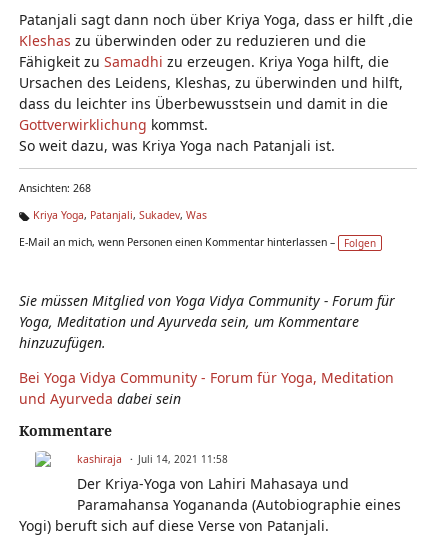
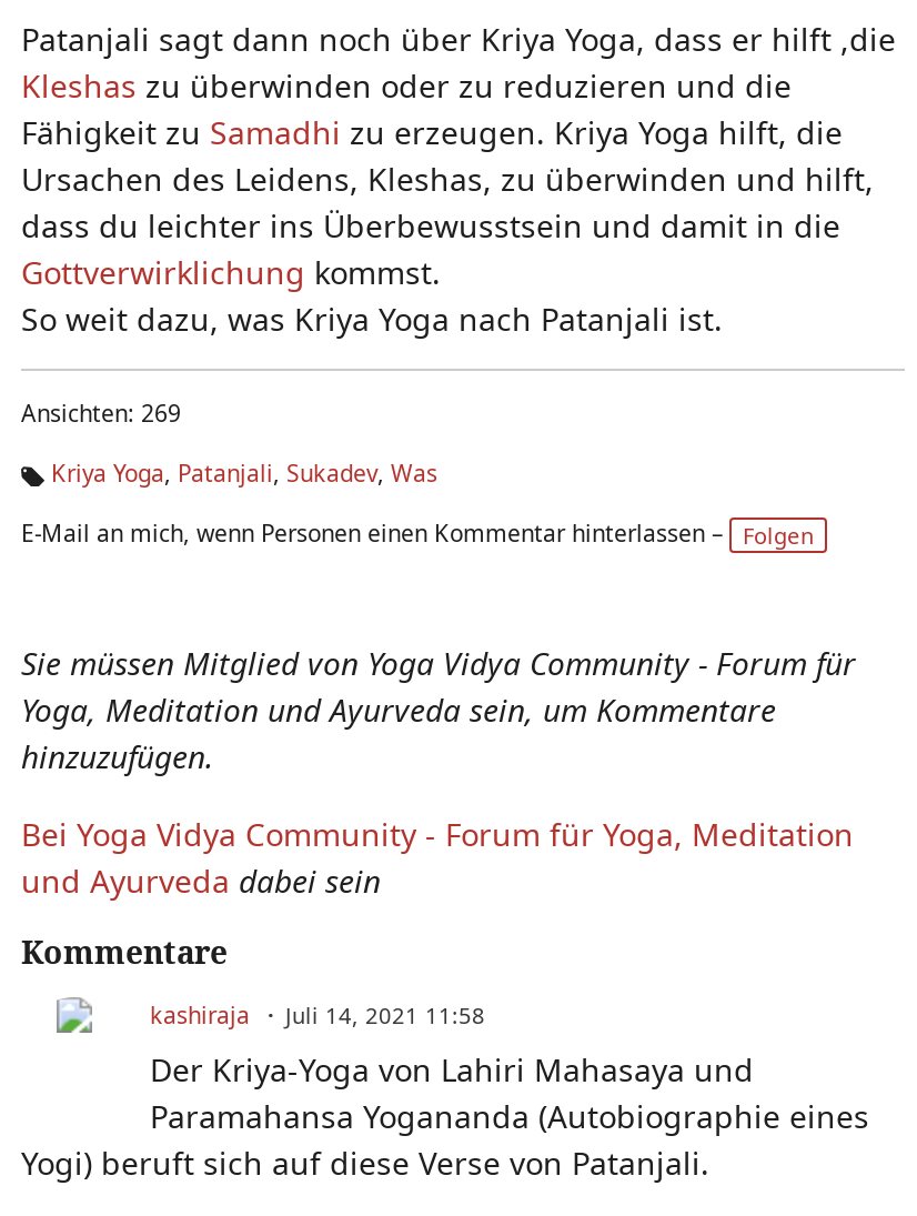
[19,181,91,195] Ansichten: 268 -> [21,397,181,428] Ansichten: 269

